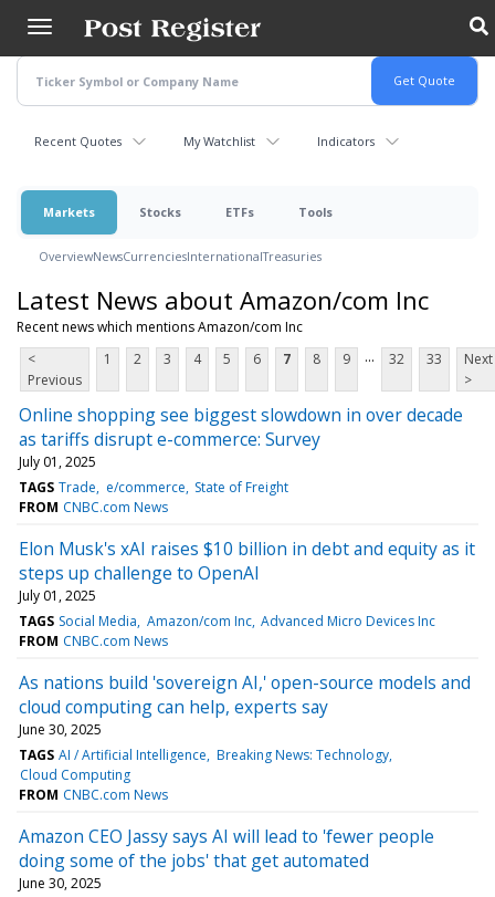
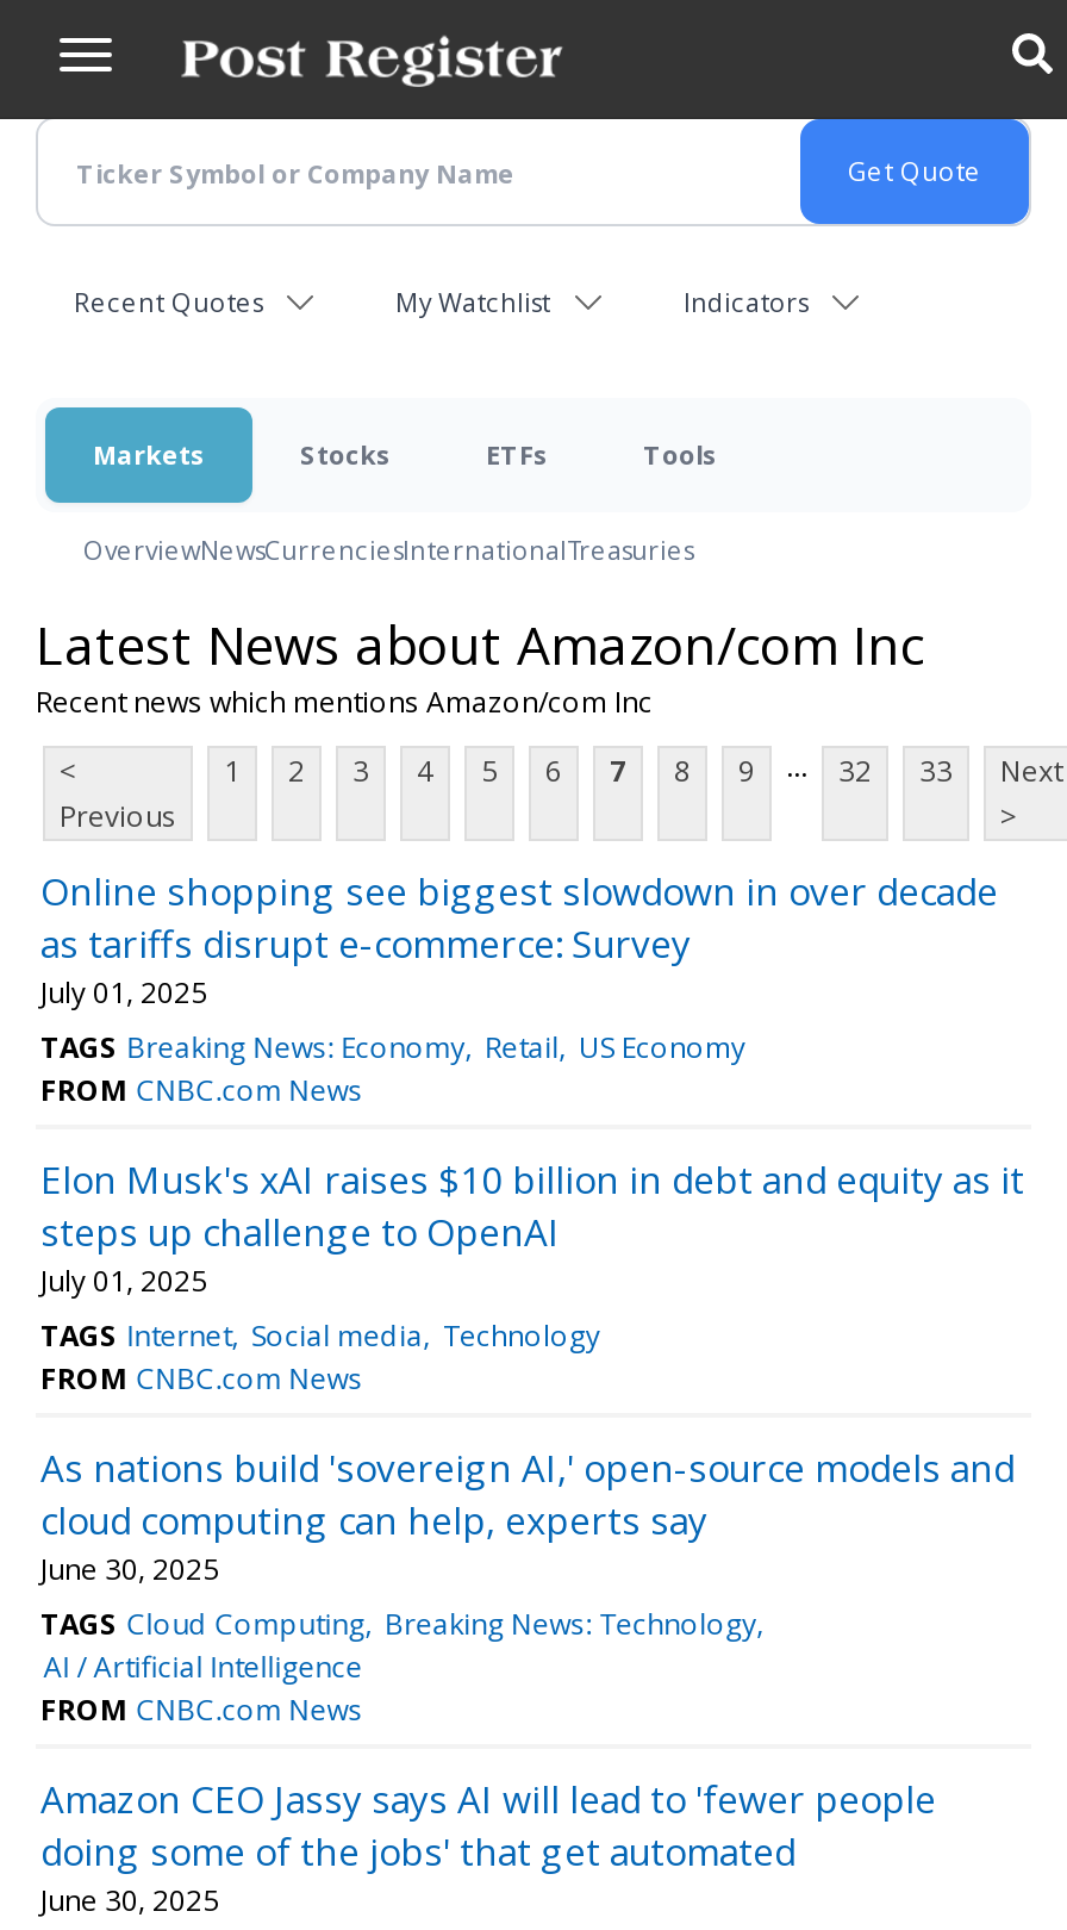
[19,478,288,496] TAGS Trade e/commerce State of Freight -> [40,1026,745,1067] TAGS Breaking News: Economy Retail US Economy
[19,611,435,630] TAGS Social Media Amazon/com Inc Advanced Micro Devices Inc -> [40,1315,600,1355] TAGS Internet Social media Technology
[19,745,388,784] TAGS AI / Artificial Intelligence Breaking News: Technology | Cloud Computing -> [40,1603,756,1686] TAGS Cloud Computing Breaking News: Technology | AI / Artificial Intelligence

